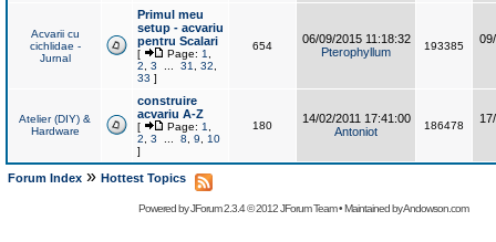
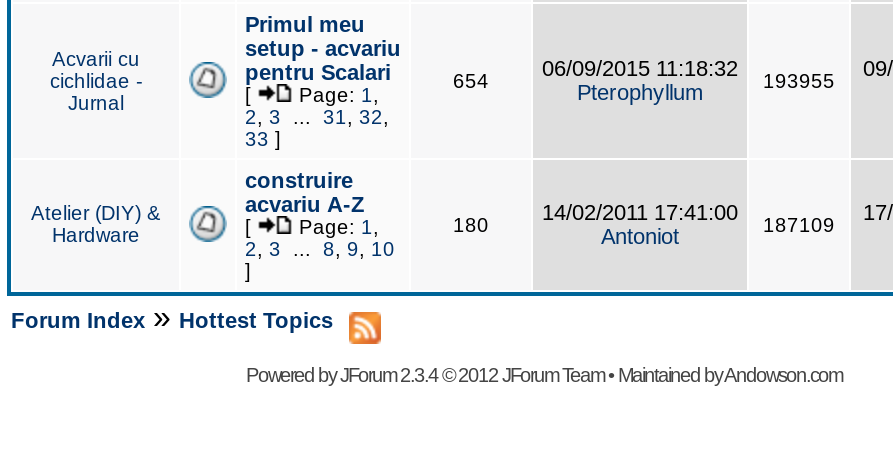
[424,40,464,52] 193385 -> [763,70,835,92] 193955
[424,119,464,131] 186478 -> [763,214,835,236] 187109

